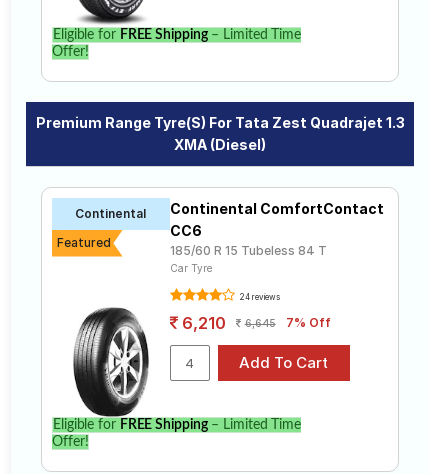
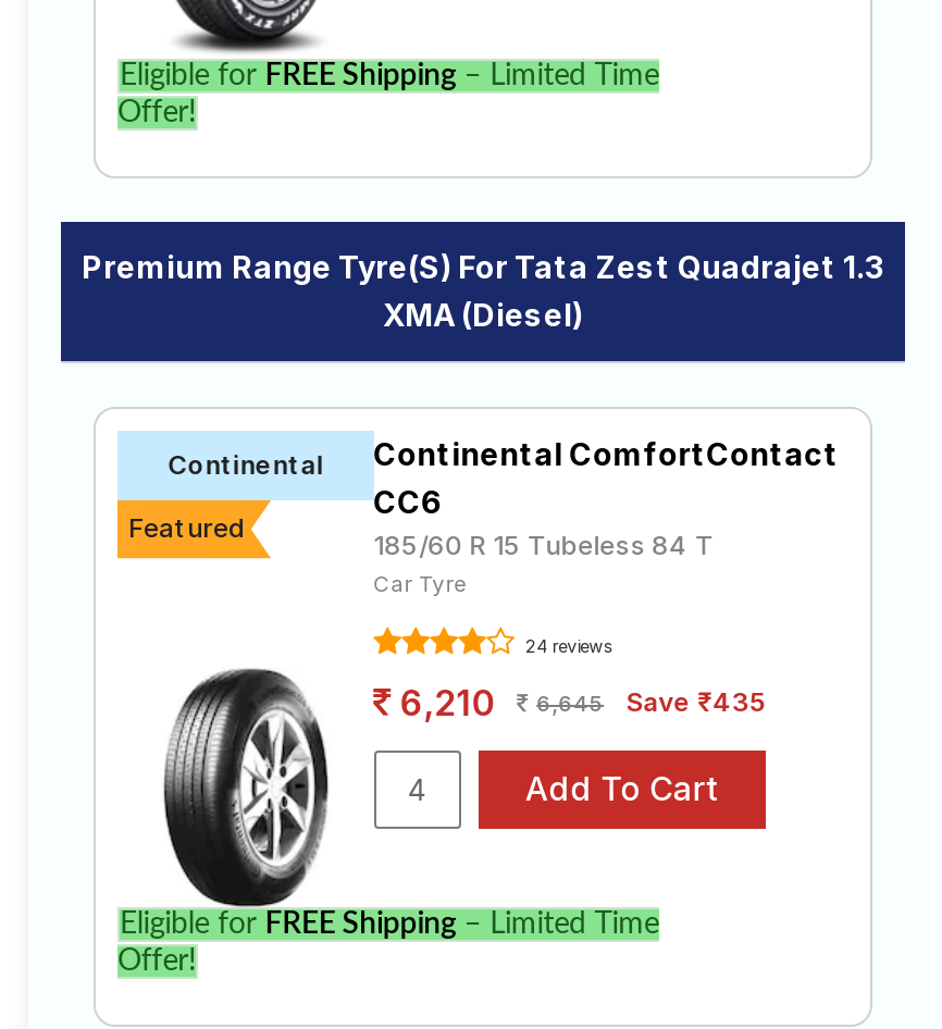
[182,313,331,333] 6,210 6,645 7% Off -> [399,681,765,724] 6,210 6,645 Save ₹435

